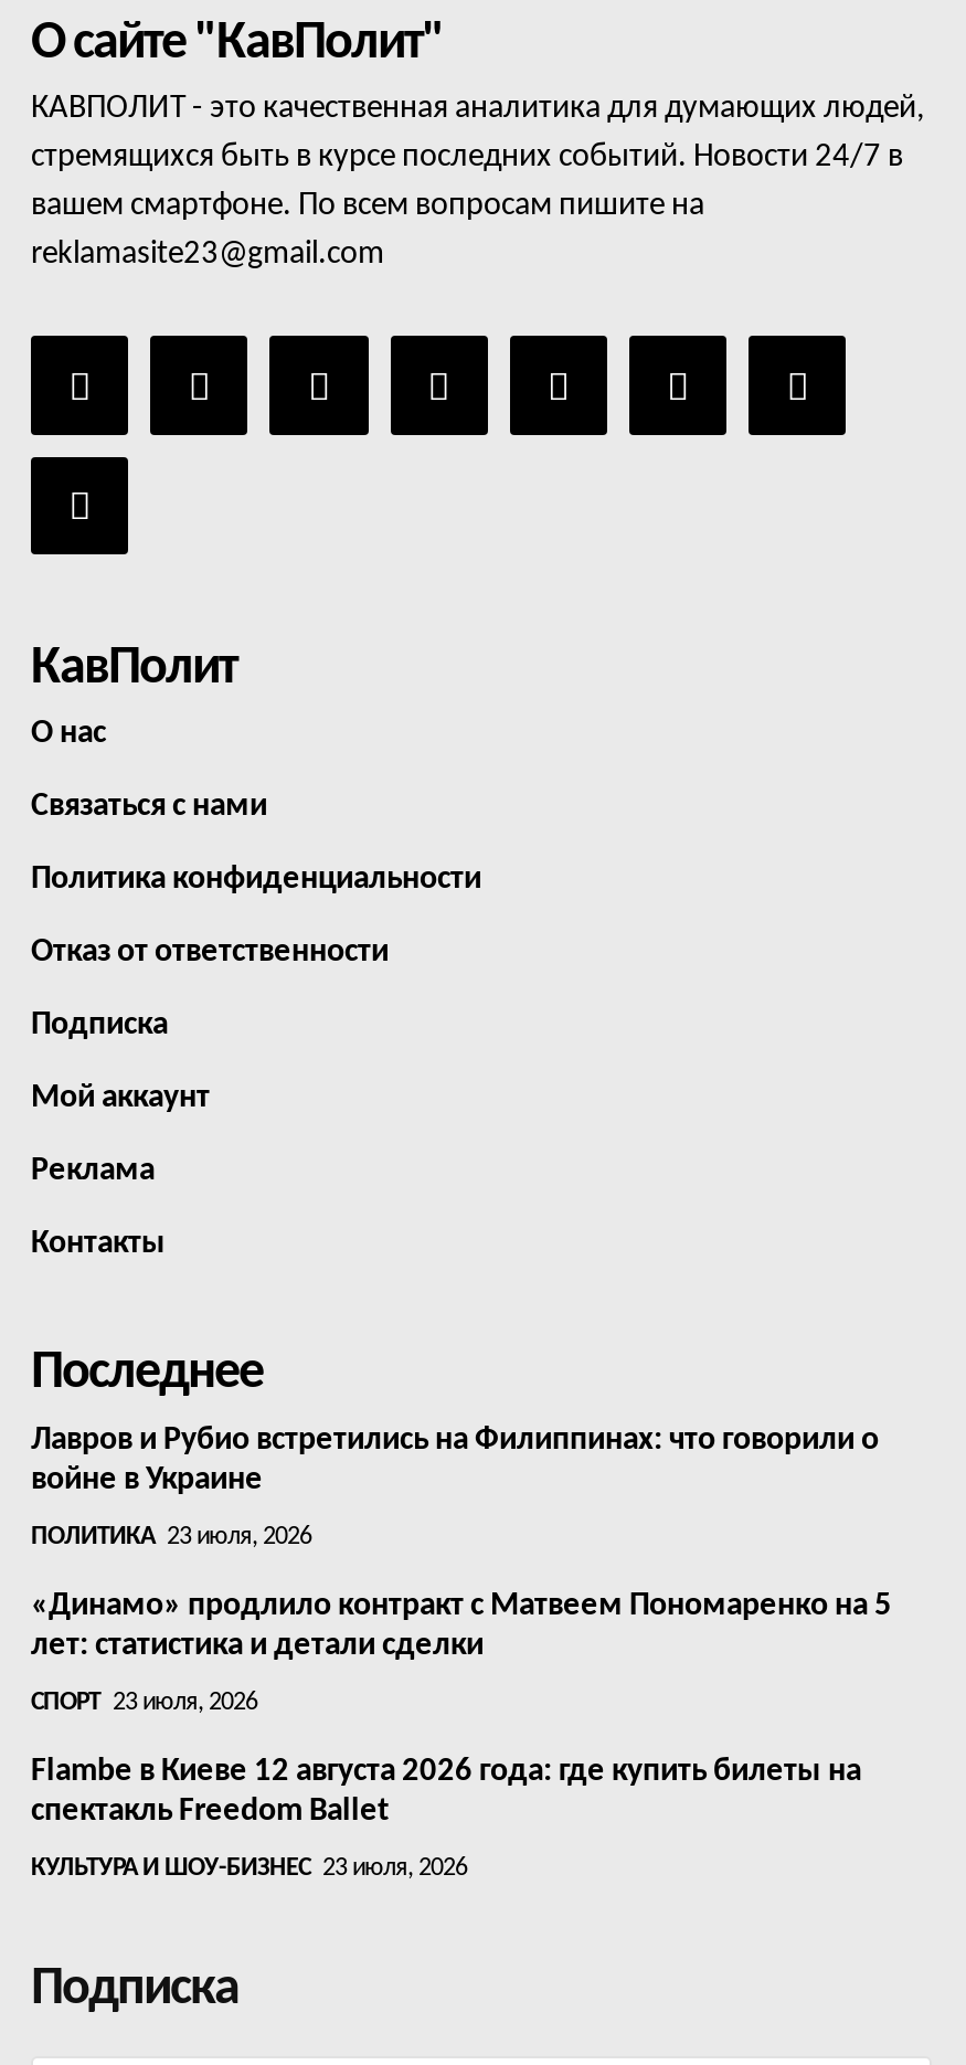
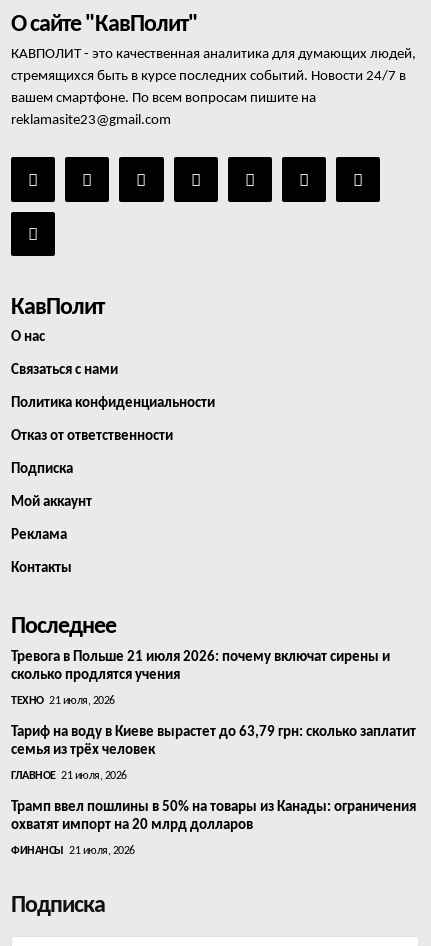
[31,1424,879,1497] Лавров и Рубио встретились на Филиппинах: что говорили о | войне в Украине -> [11,650,390,683] Тревога в Польше 21 июля 2026: почему включат сирены и | сколько продлятся учения
[31,1524,311,1550] ПОЛИТИКА 23 июля, 2026 -> [11,695,114,707] ТЕХНО 21 июля, 2026
[31,1590,892,1663] «Динамо» продлило контракт с Матвеем Пономаренко на 5 | лет: статистика и детали сделки -> [11,725,416,758] Тариф на воду в Киеве вырастет до 63,79 грн: сколько заплатит | семья из трёх человек
[31,1689,257,1716] СПОРТ 23 июля, 2026 -> [11,770,126,782] ГЛАВНОЕ 21 июля, 2026
[31,1756,861,1828] Flambe в Киеве 12 августа 2026 года: где купить билеты на | спектакль Freedom Ballet -> [11,800,416,833] Трамп ввел пошлины в 50% на товары из Канады: ограничения | охватят импорт на 20 млрд долларов
[31,1855,467,1881] КУЛЬТУРА И ШОУ-БИЗНЕС 23 июля, 2026 -> [11,845,134,857] ФИНАНСЫ 21 июля, 2026

